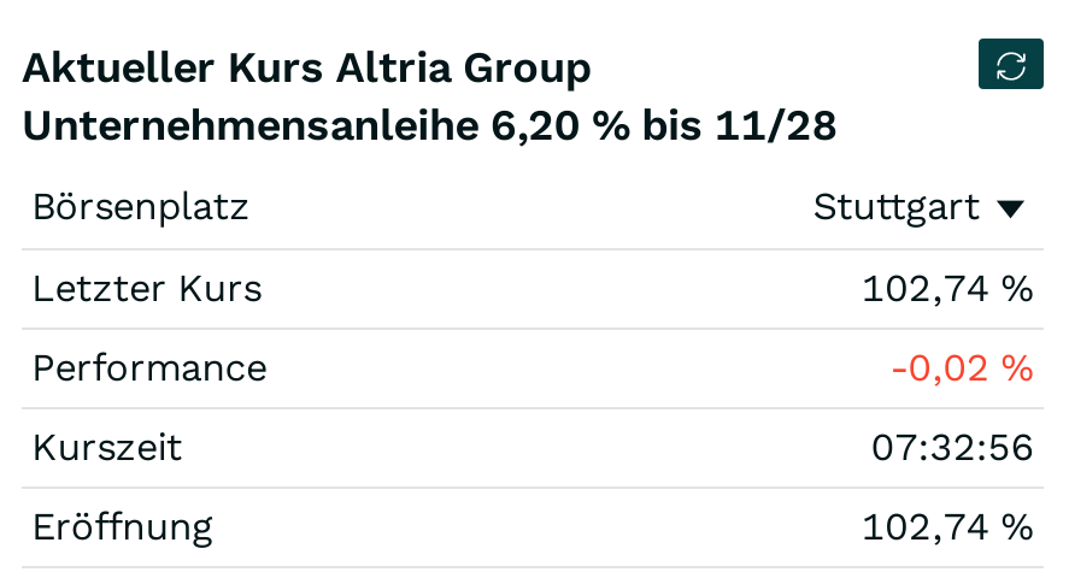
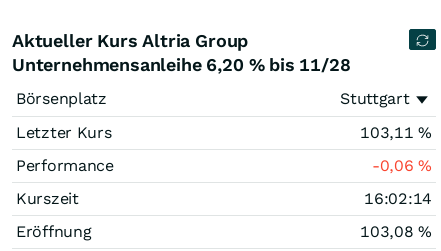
[861,265,1034,311] 102,74 % -> [360,123,432,142] 103,11 %
[890,344,1034,390] -0,02% -> [372,156,432,175] -0,06%
[871,424,1034,470] 07:32:56 -> [364,189,432,208] 16:02:14
[861,503,1034,549] 102,74 % -> [360,222,432,241] 103,08 %

